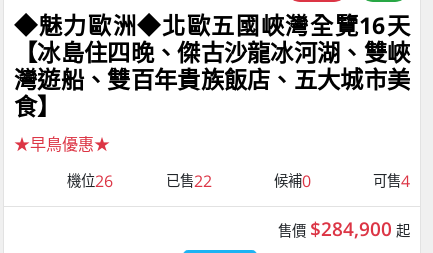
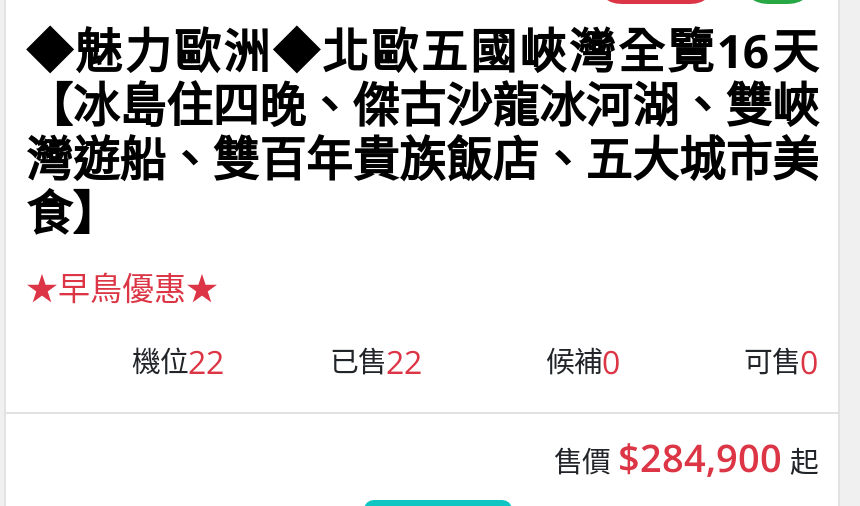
[67,169,113,191] 機位26 -> [132,339,224,383] 機位22
[373,169,410,191] 可售4 -> [744,339,818,383] 可售0

